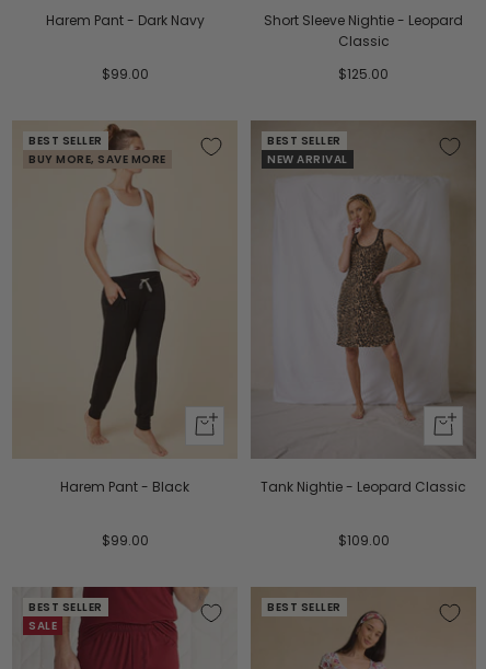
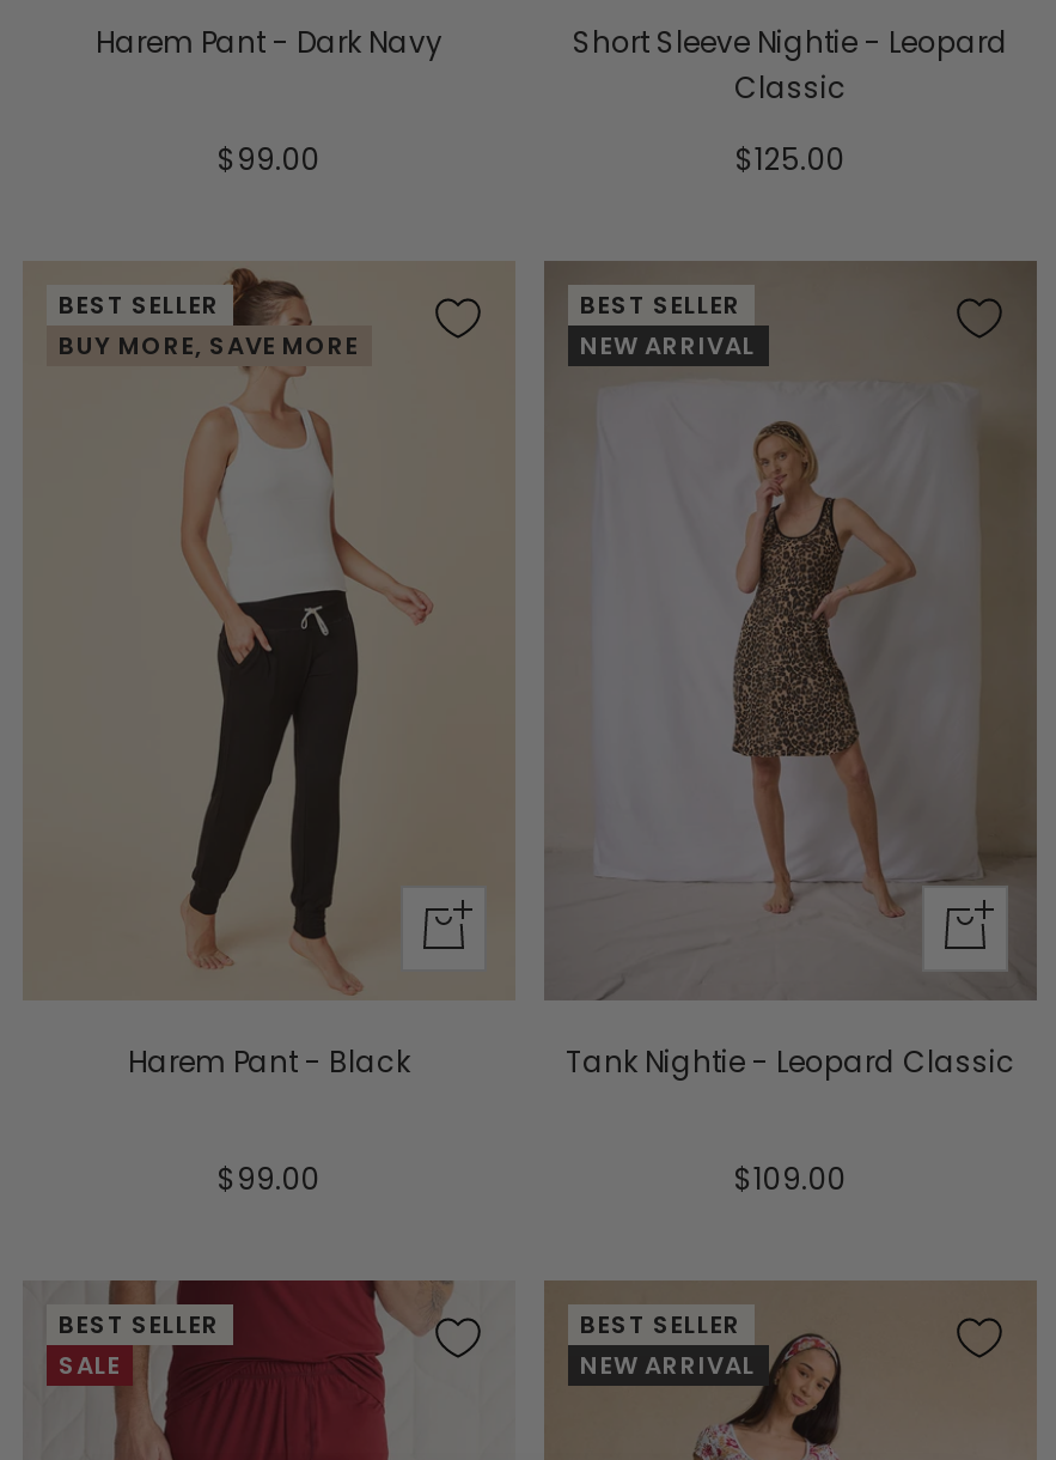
none -> [580,1346,756,1382] NEW ARRIVAL

